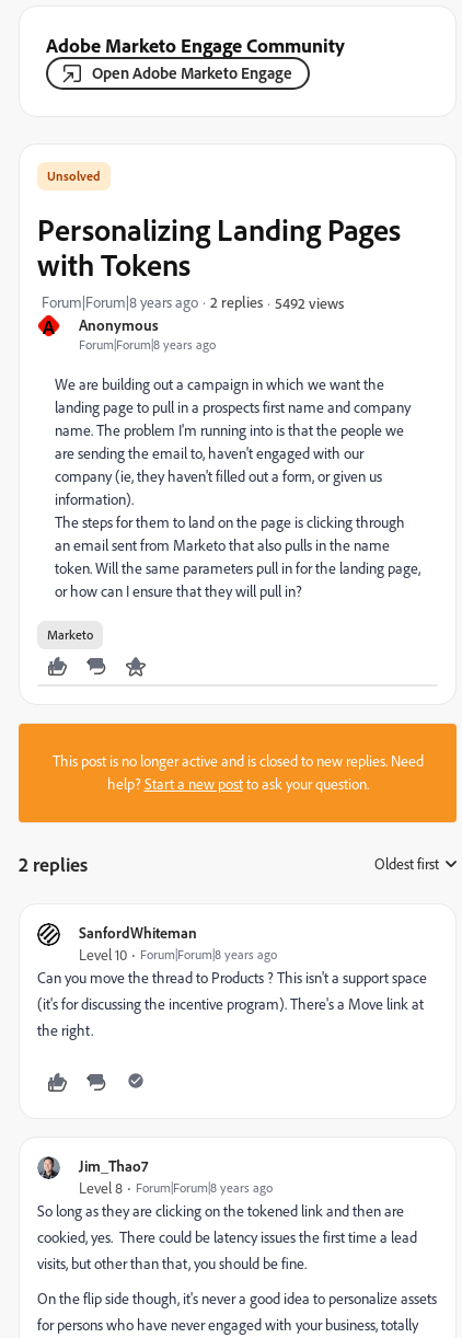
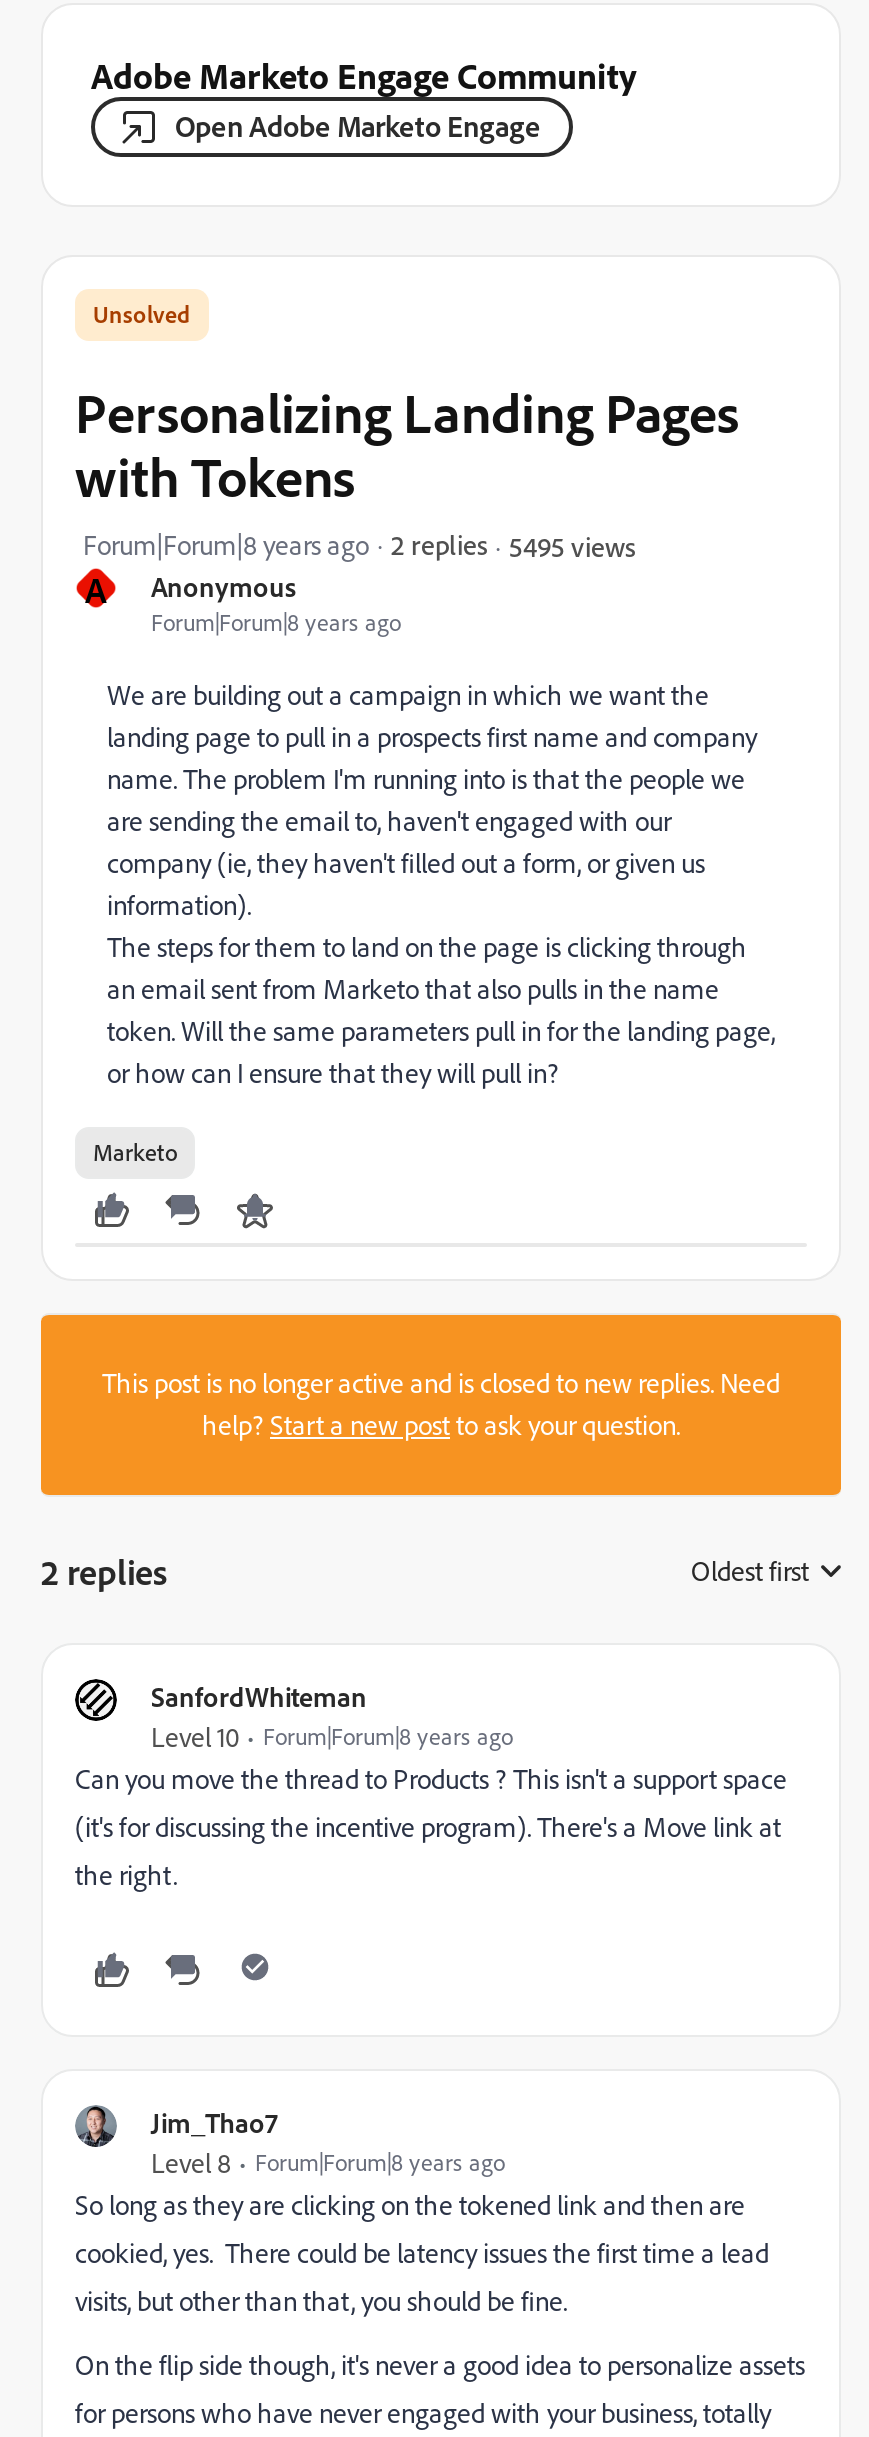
[275,293,344,312] 5492 views -> [509,528,635,562] 5495 views

